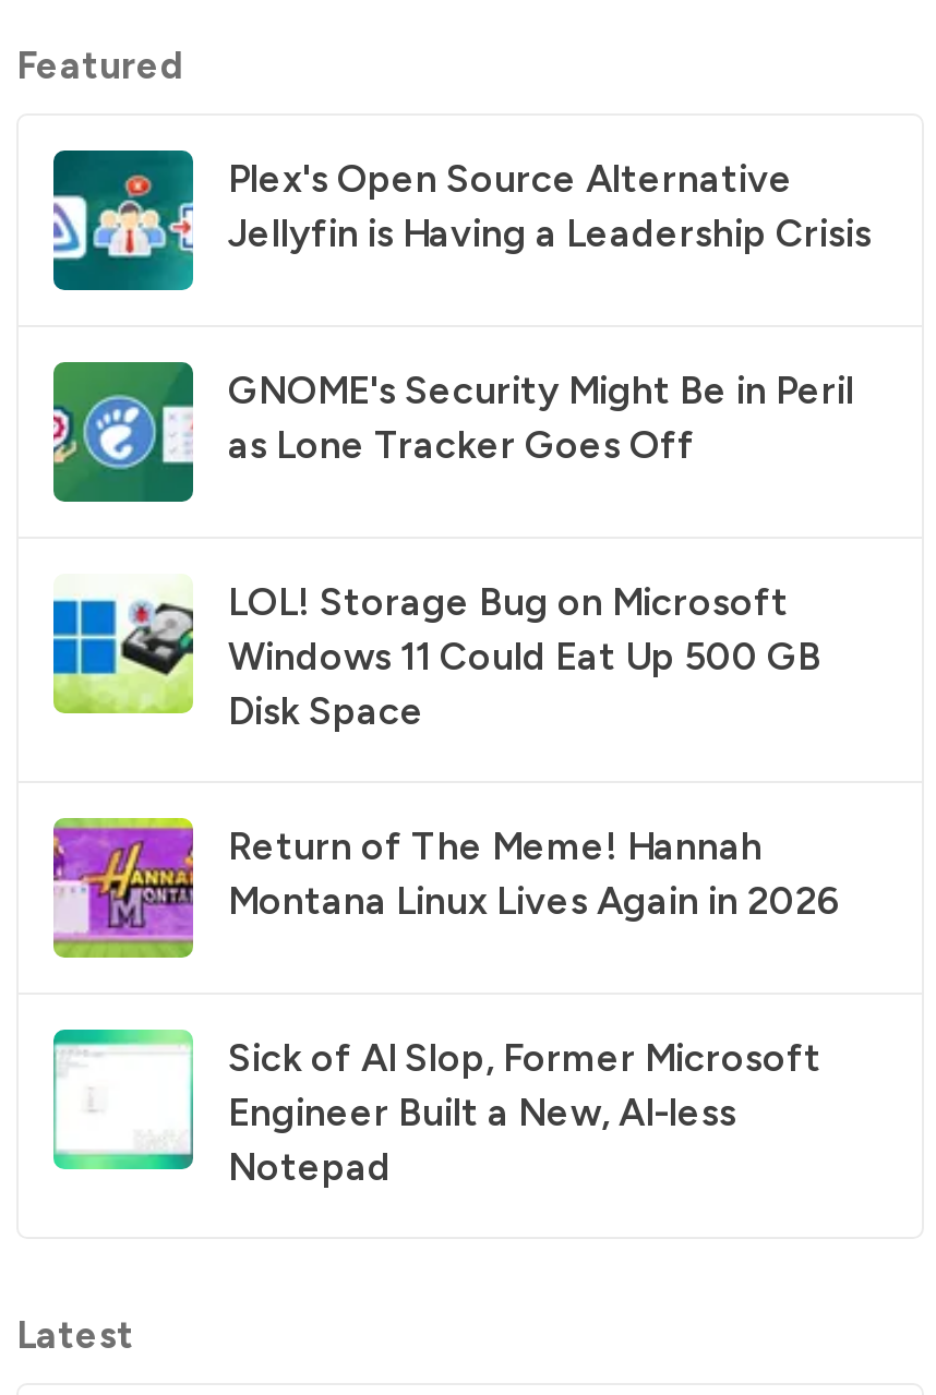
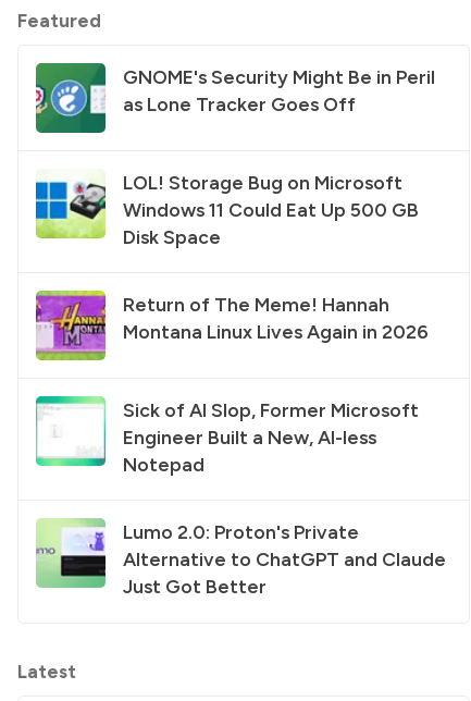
[53,148,872,290] [image] | Plex's Open Source Alternative | Jellyfin is Having a Leadership Crisis -> none
moved [49,366,854,1189] -> [34,65,435,476]: [image] | GNOME's Security Might Be in Peril | as Lone Tracker Goes Off | ... | Engineer Built a New, AI-less | Notepad
none -> [36,518,446,598] [image] | Lumo 2.0: Proton's Private | Alternative to ChatGPT and Claude | Just Got Better

